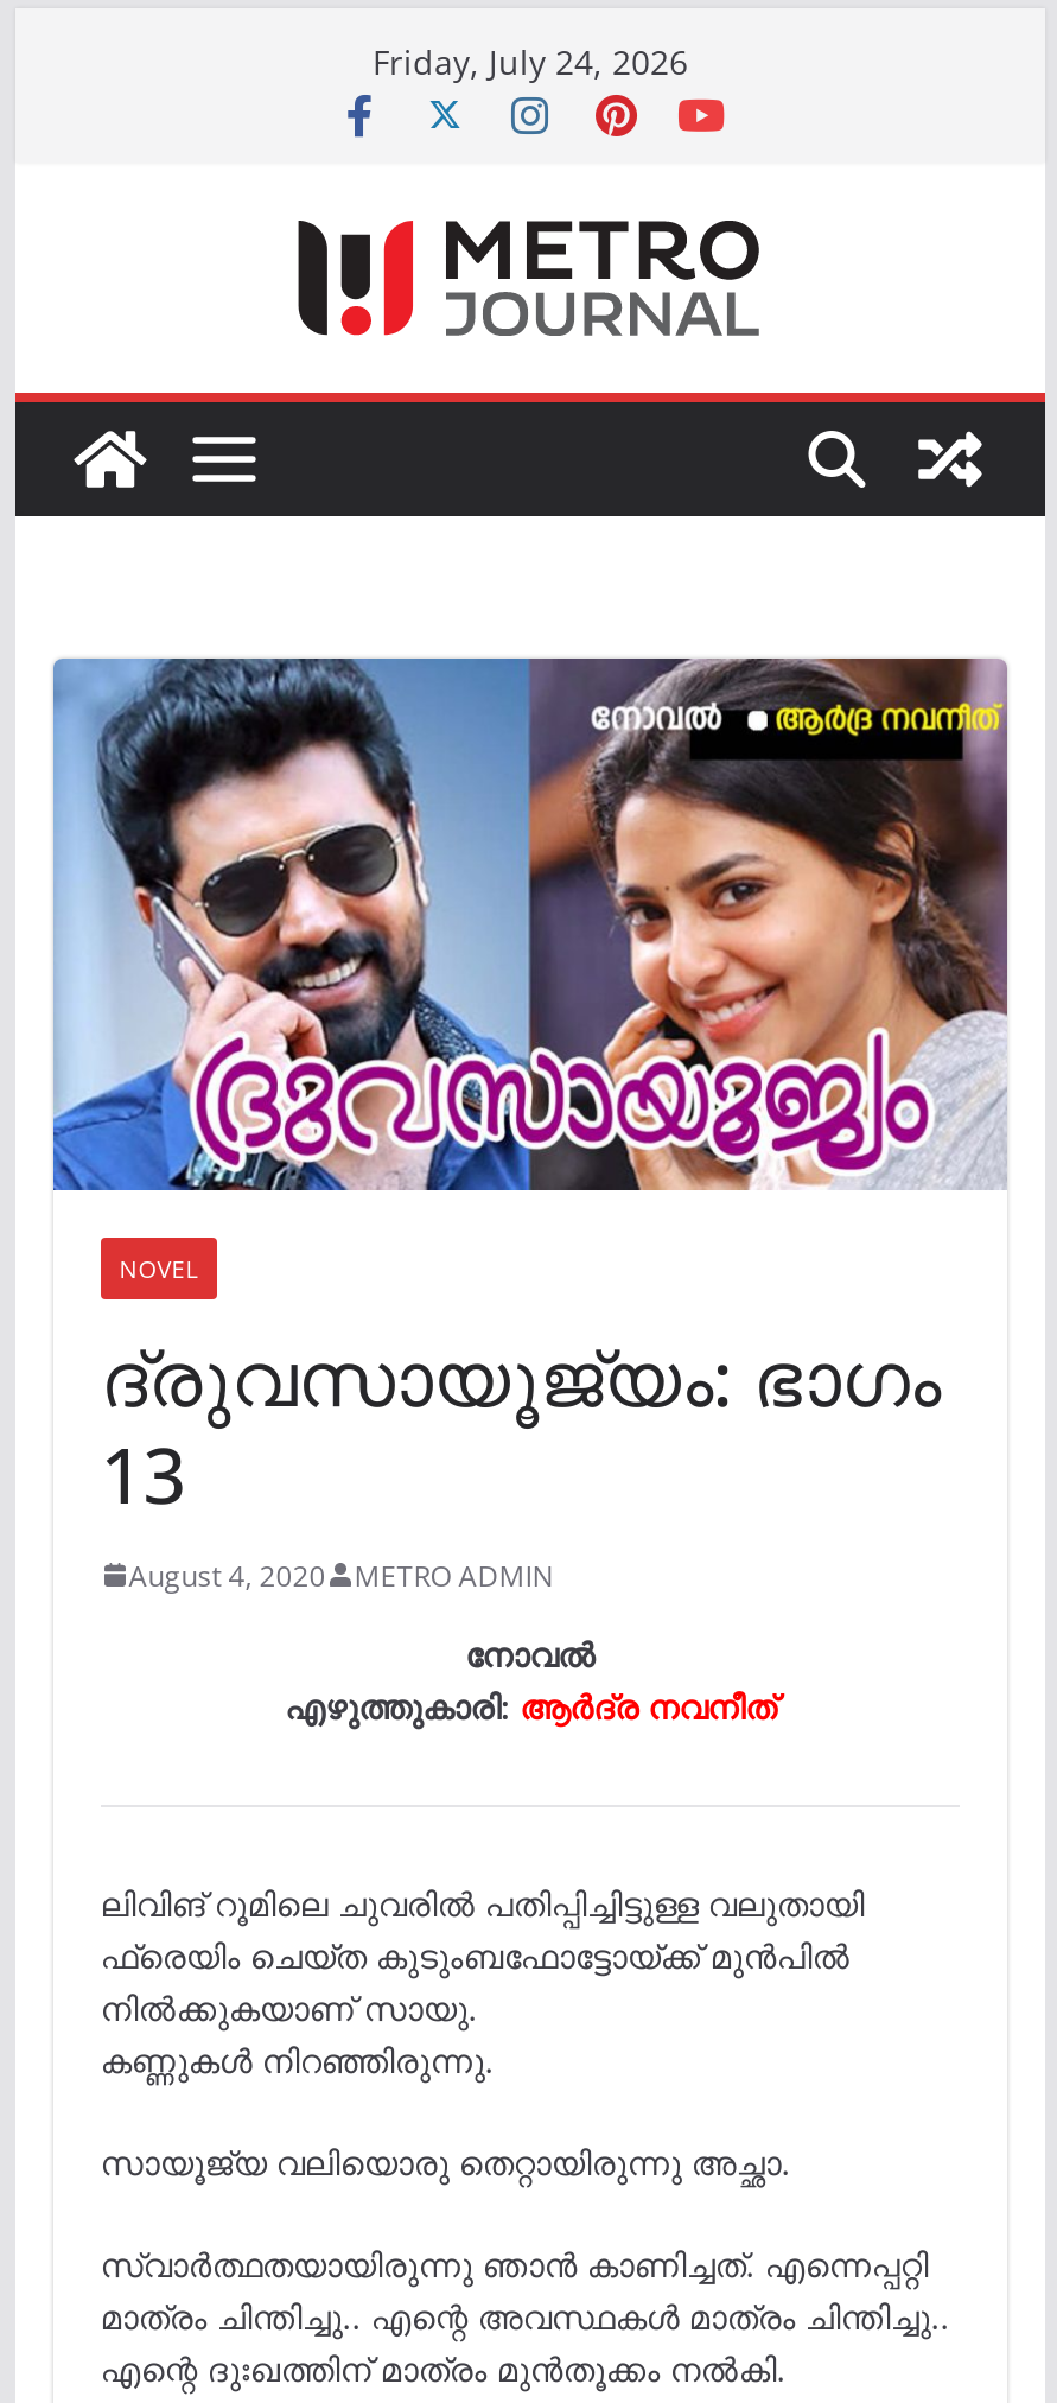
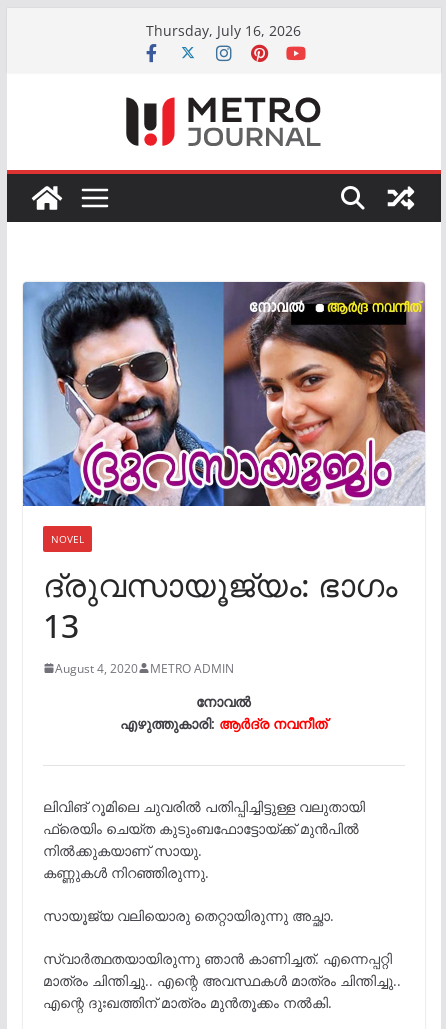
[373,39,688,84] Friday, July 24, 2026 -> [146,21,301,40] Thursday, July 16, 2026

